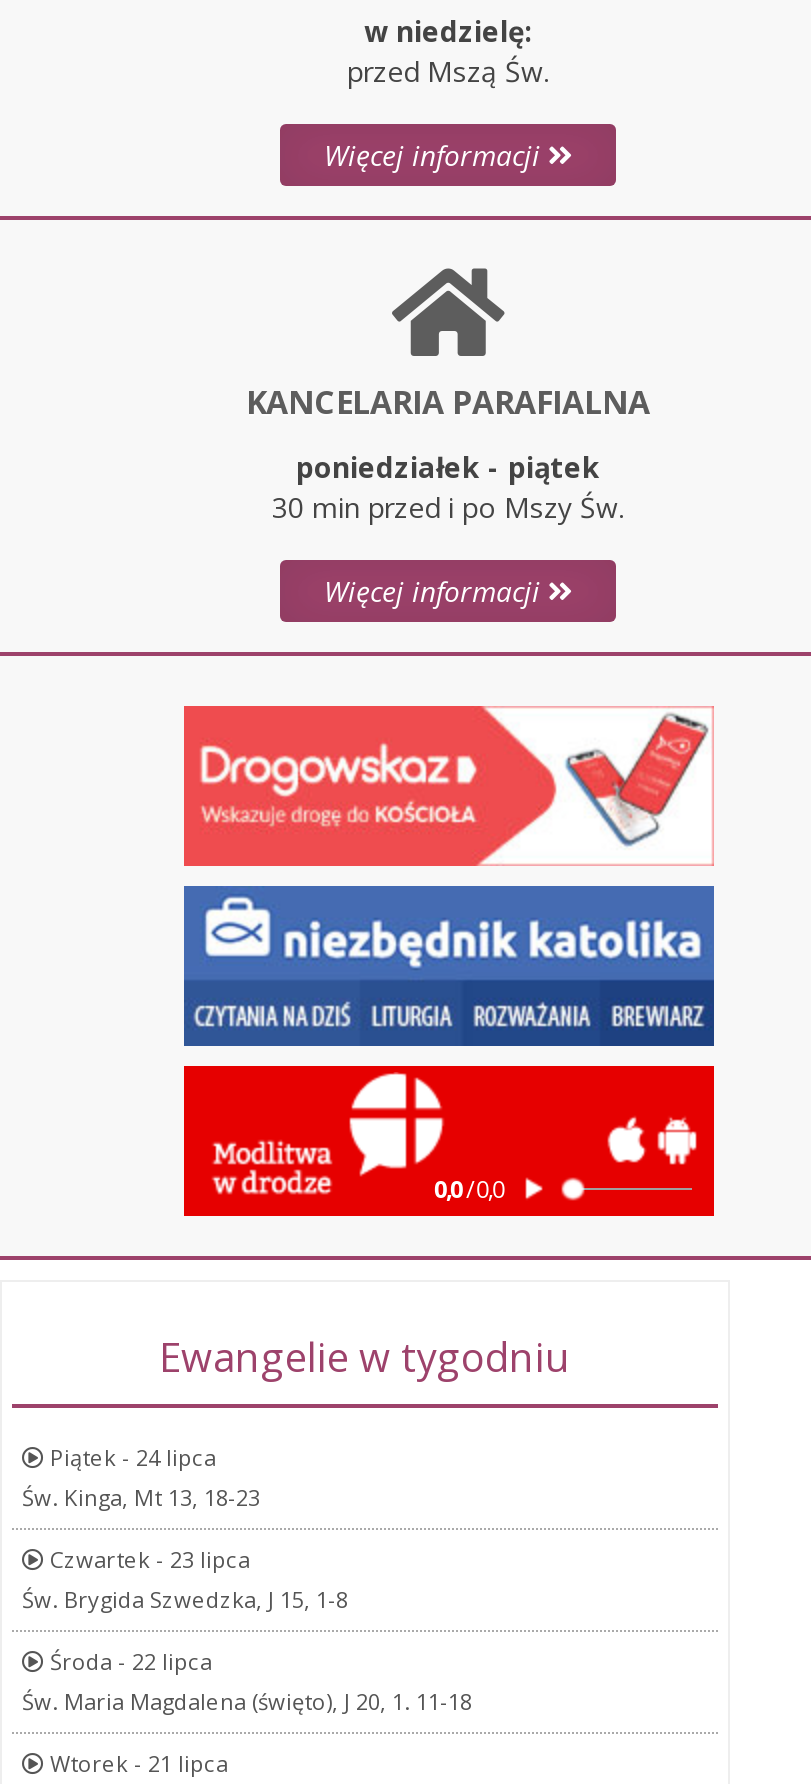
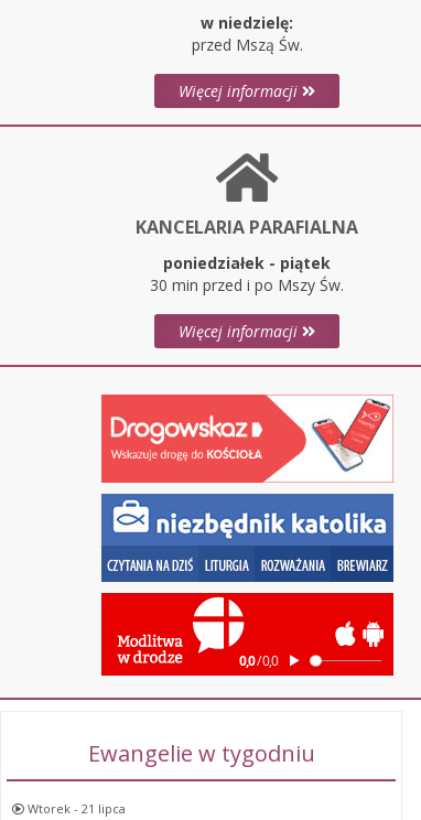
[22,1442,472,1716] Piątek - 24 lipca | Św. Kinga, Mt 13, 18-23 | Czwartek - 23 lipca | Św. Brygida Szwedzka, J 15, 1-8 | Środa - 22 lipca | Św. Maria Magdalena (święto), J 20, 1. 11-18 -> none

